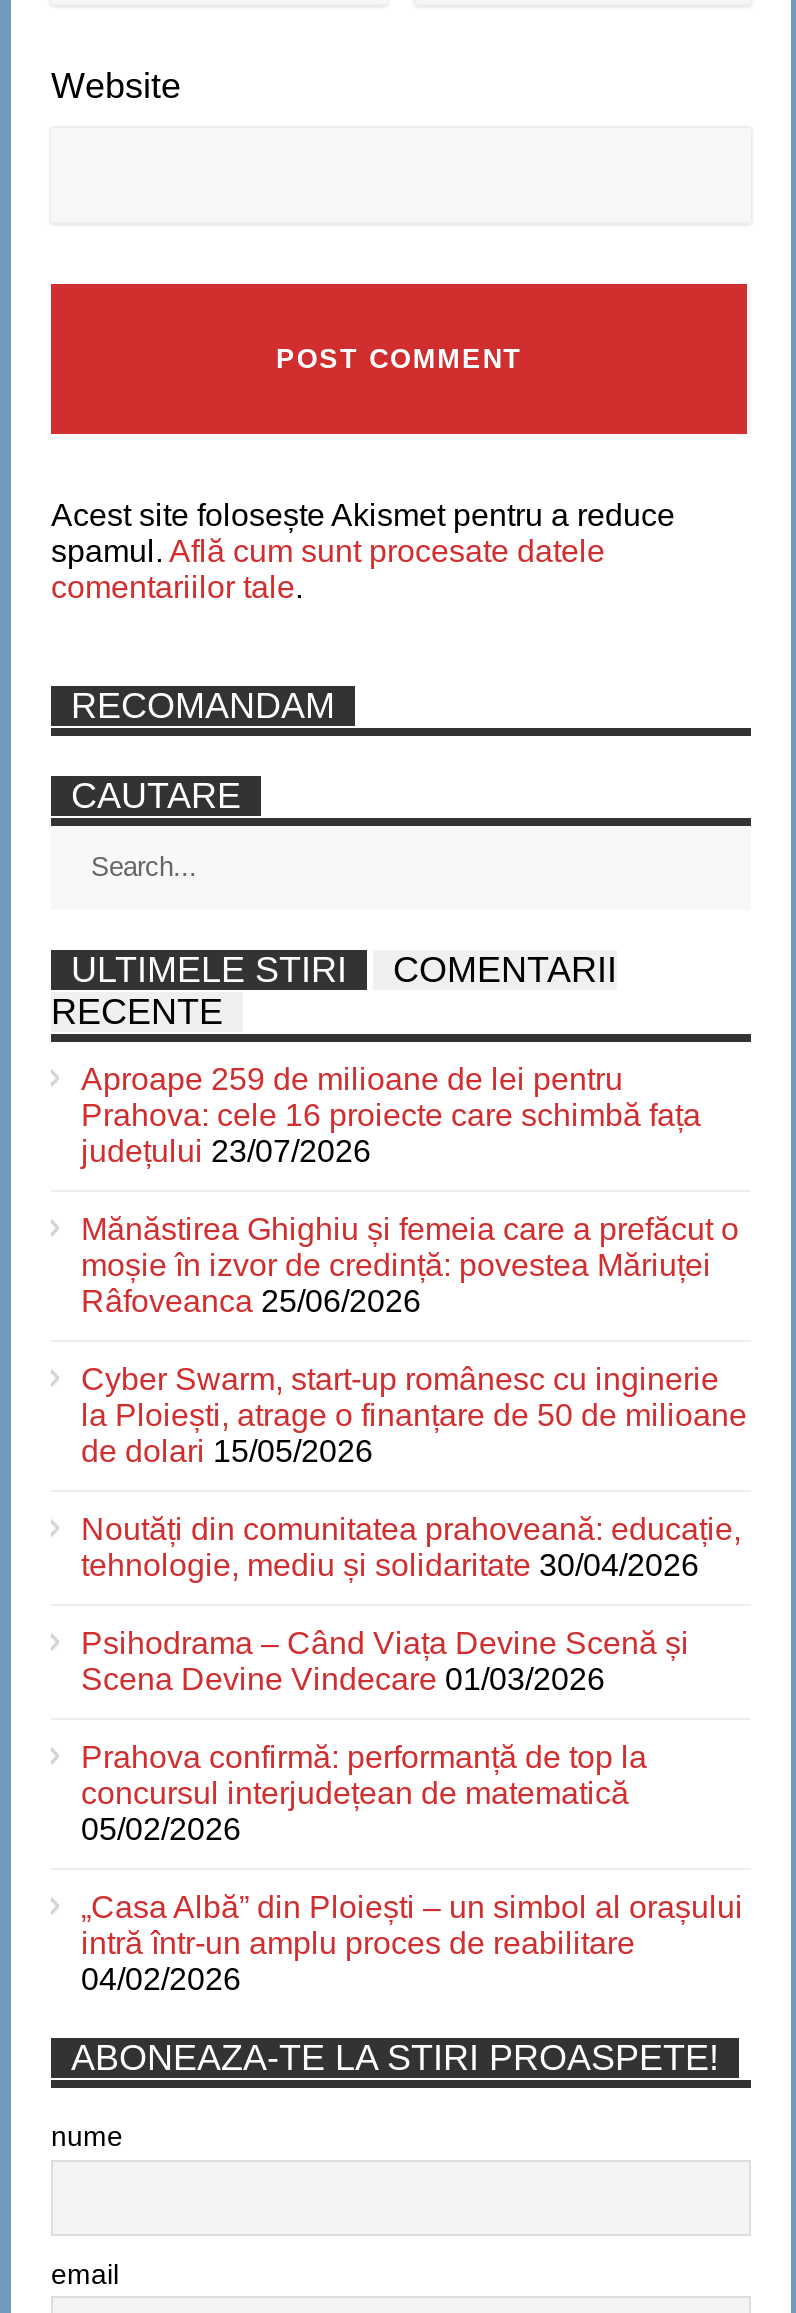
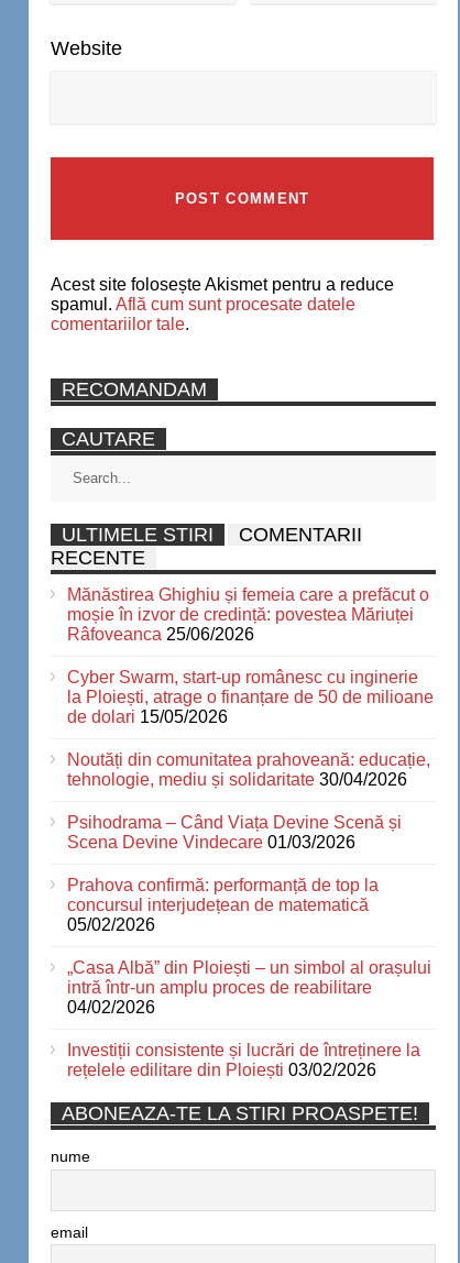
[81,1062,701,1168] Aproape 259 de milioane de lei pentru | Prahova: cele 16 proiecte care schimbă fața | județului 23/07/2026 -> none
moved [81,1212,747,1996] -> [67,585,434,1017]: Mănăstirea Ghighiu și femeia care a prefăcut o | moșie în izvor de credință: povestea Măriuței | Râfoveanca 25/06/2026 | ... | intră într-un amplu proces de reabilitare | 04/02/2026
none -> [67,1041,420,1079] Investiții consistente și lucrări de întreținere la | rețelele edilitare din Ploiești 03/02/2026

